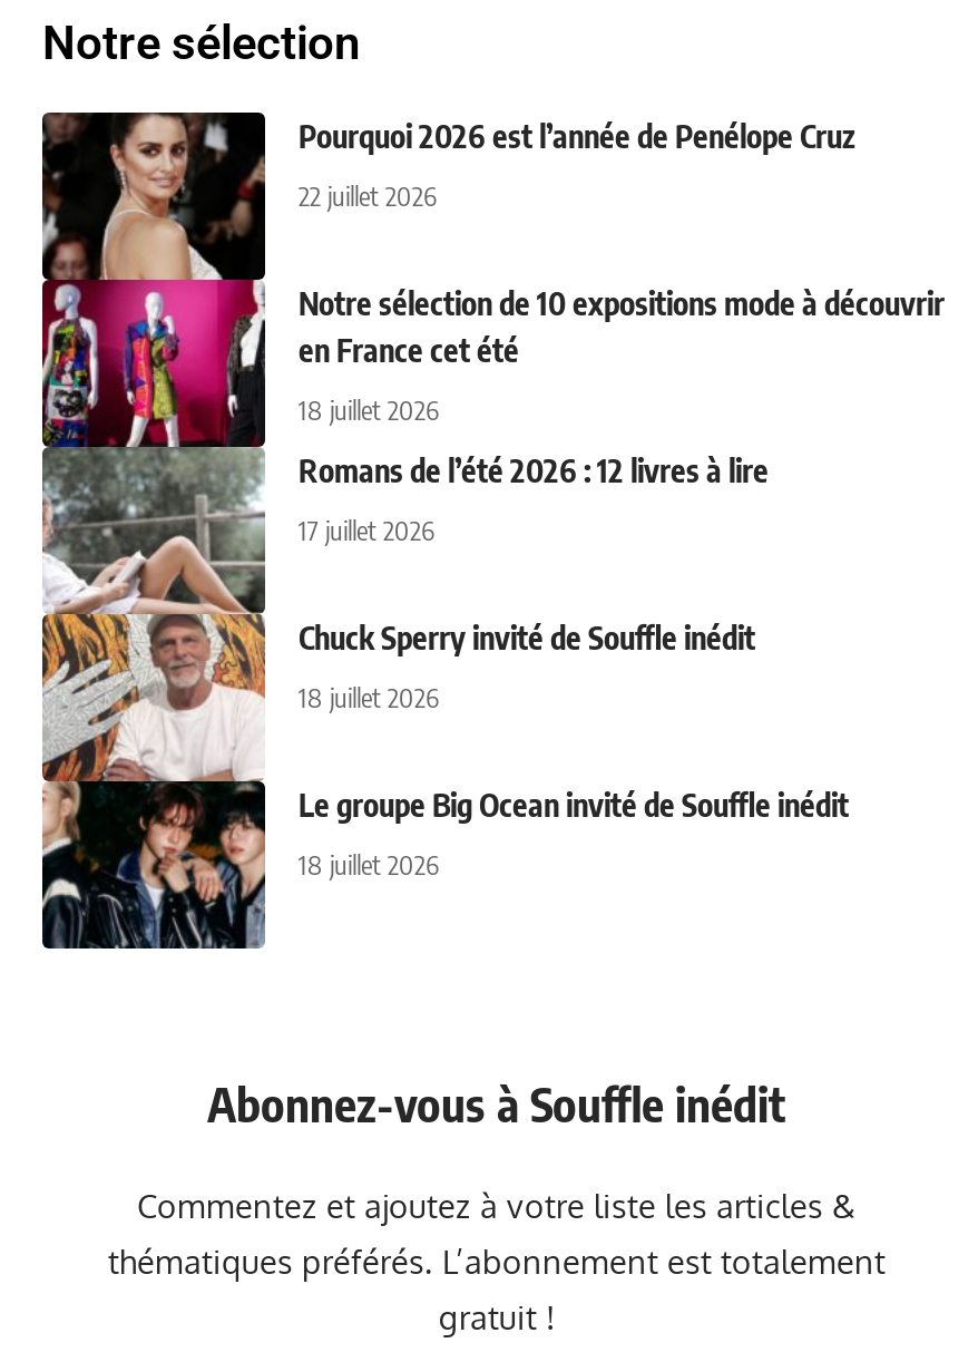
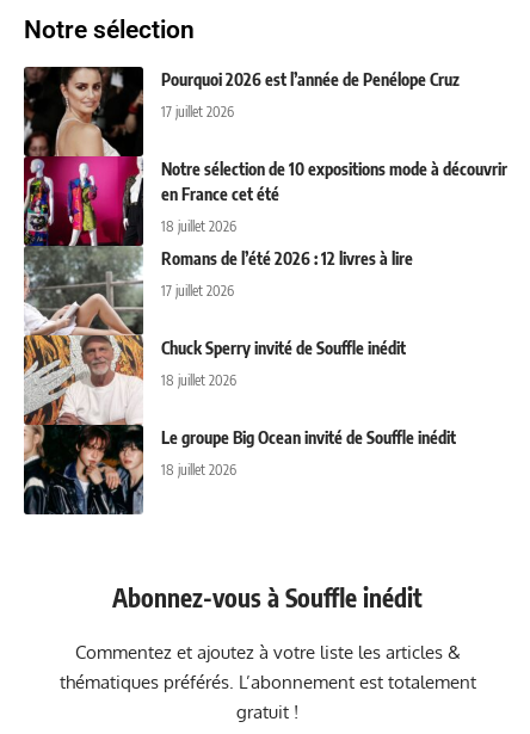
[299,179,437,212] 22 juillet 2026 -> [161,102,234,120] 17 juillet 2026

